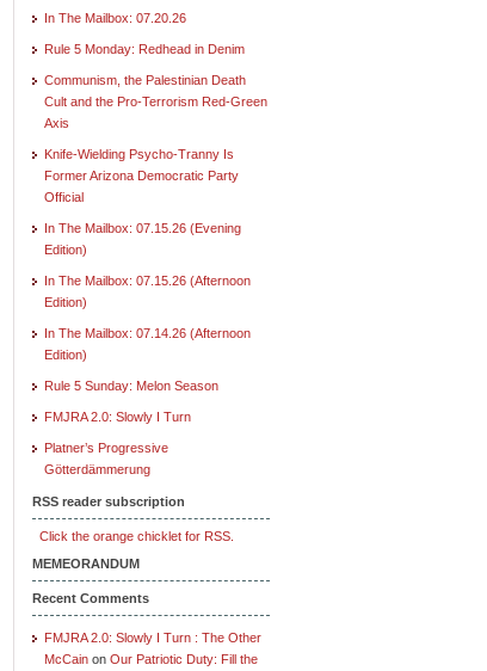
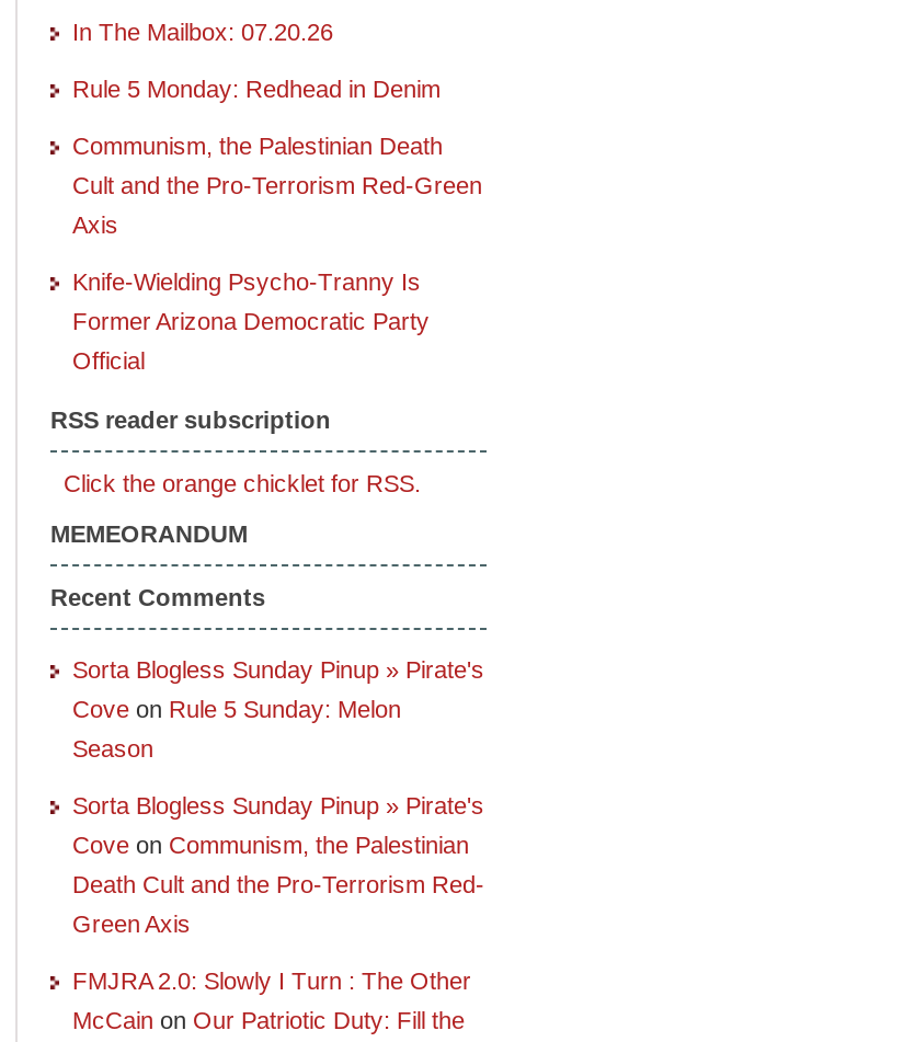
[44,220,251,476] In The Mailbox: 07.15.26 (Evening | Edition) | In The Mailbox: 07.15.26 (Afternoon | Edition) | In The Mailbox: 07.14.26 (Afternoon | Edition) | Rule 5 Sunday: Melon Season | FMJRA 2.0: Slowly I Turn | Platner’s Progressive | Götterdämmerung -> none
moved [32,494,234,605] -> [50,405,421,609]: RSS reader subscription | Click the orange chicklet for RSS. | MEMEORANDUM | Recent Comments
none -> [72,655,484,936] Sorta Blogless Sunday Pinup » Pirate's | Cove on Rule 5 Sunday: Melon | Season | Sorta Blogless Sunday Pinup » Pirate's | Cove on Communism, the Palestinian | Death Cult and the Pro-Terrorism Red- | Green Axis

